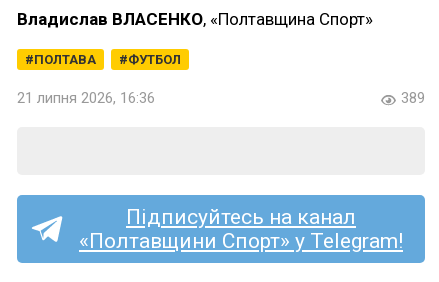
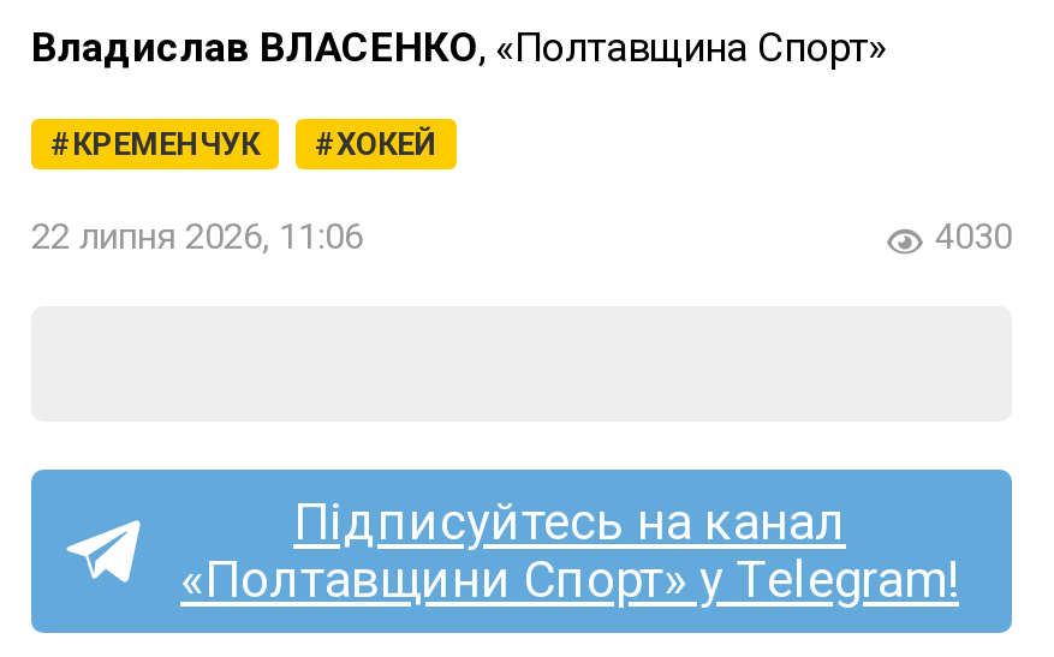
[34,51,181,66] ПОЛТАВА | ФУТБОЛ -> [72,125,437,161] КРЕМЕНЧУК | ХОКЕЙ
[17,88,425,106] 21 липня 2026, 16:36 | 389 -> [31,214,1012,257] 22 липня 2026, 11:06 | 4030

